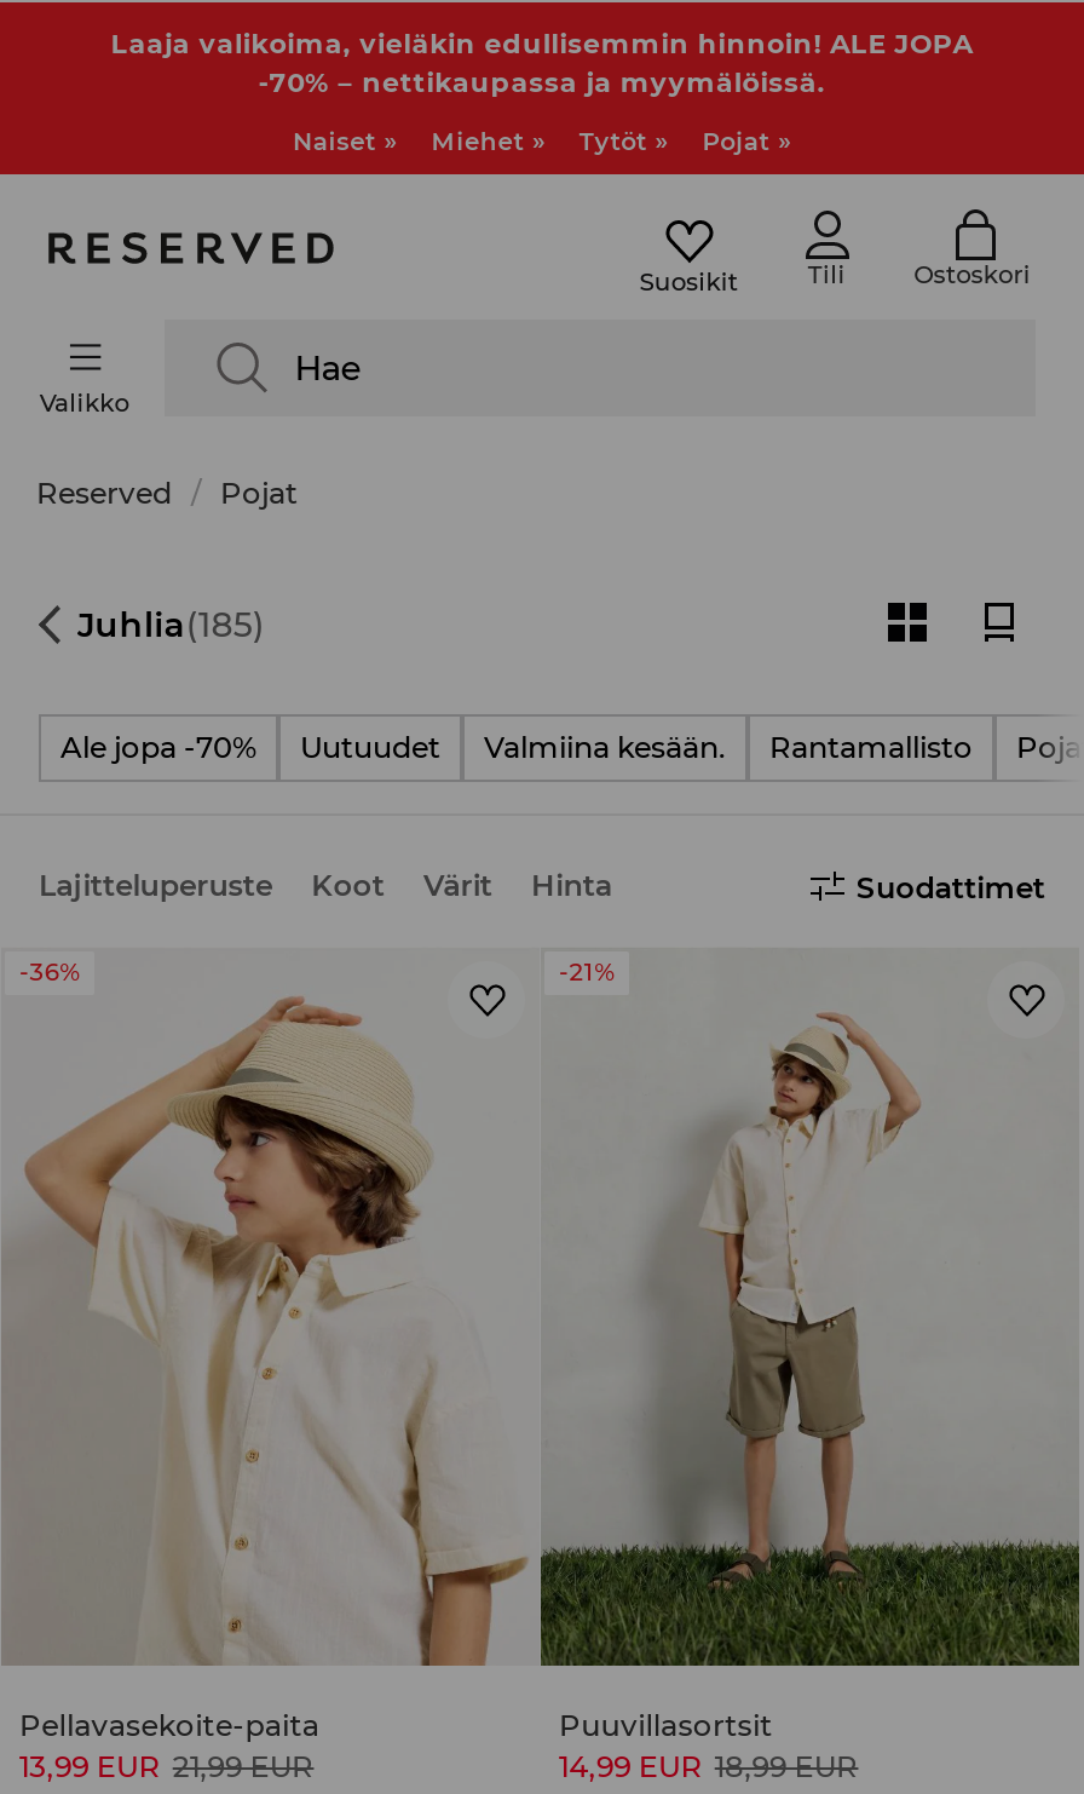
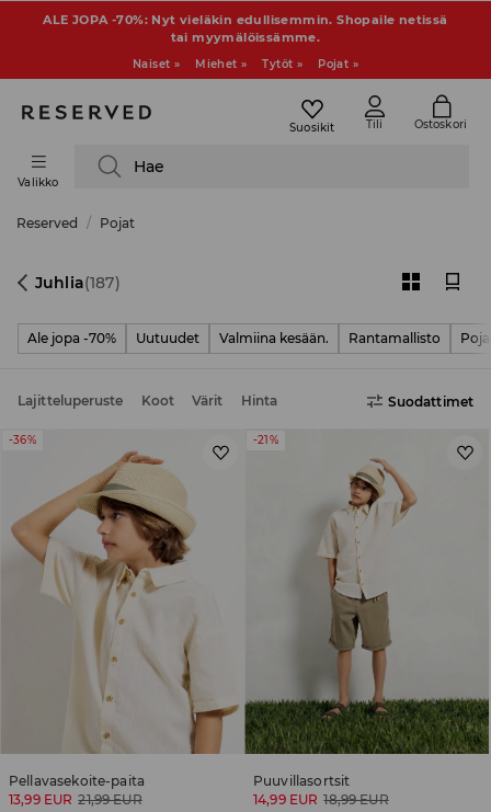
[111,27,973,99] Laaja valikoima, vieläkin edullisemmin hinnoin! ALE JOPA | -70% – nettikaupassa ja myymälöissä. -> [43,12,448,45] ALE JOPA -70%: Nyt vieläkin edullisemmin. Shopaile netissä | tai myymälöissämme.
[77,603,265,646] Juhlia (185) -> [35,273,120,293] Juhlia (187)

